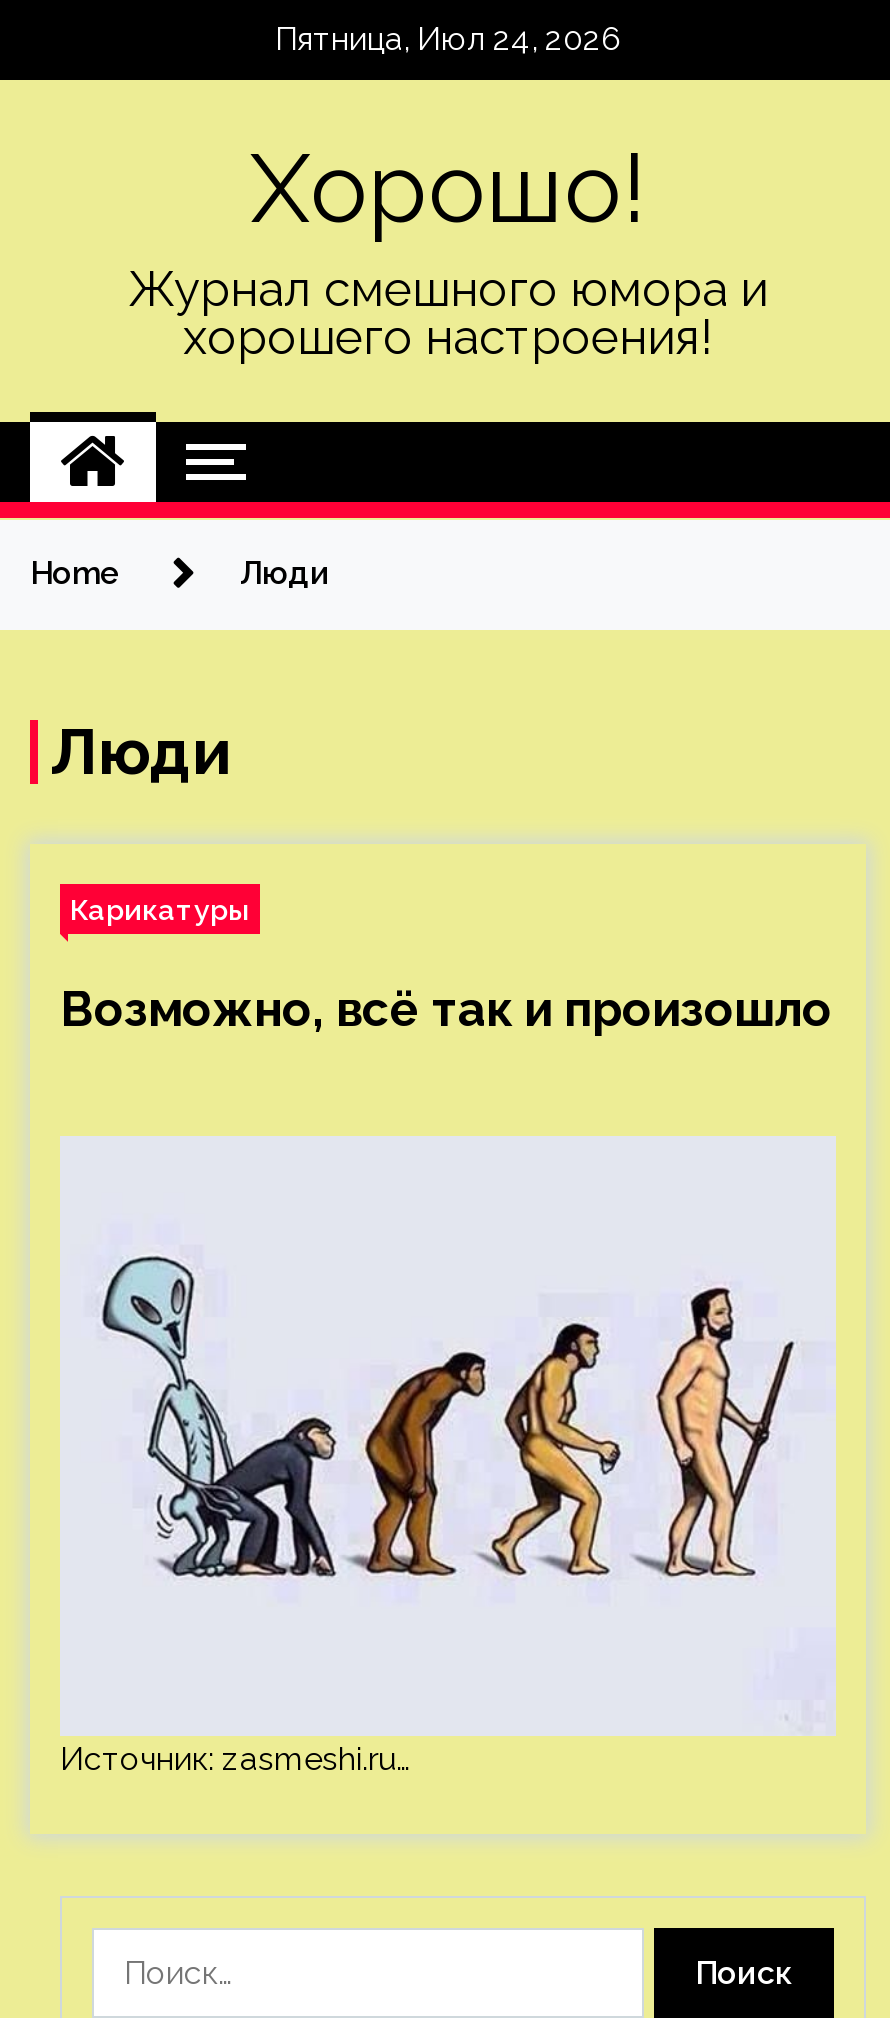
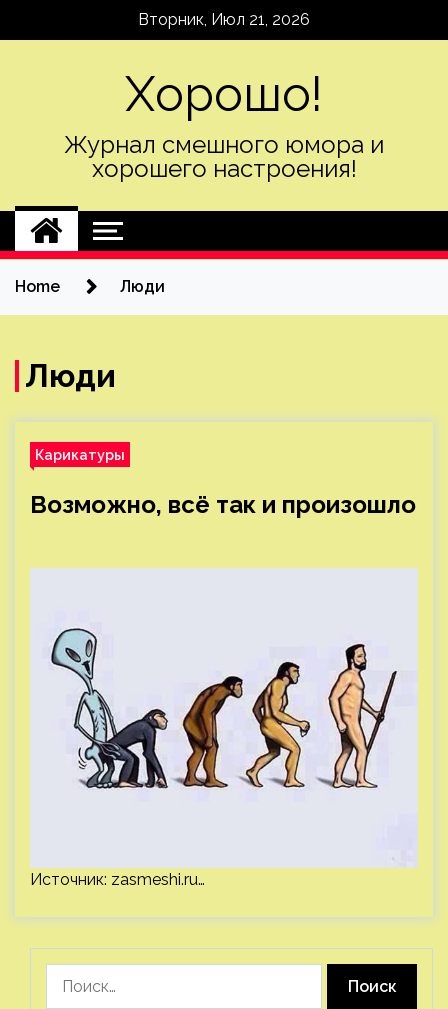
[275,20,621,58] Пятница, Июл 24, 2026 -> [138,10,310,29] Вторник, Июл 21, 2026

